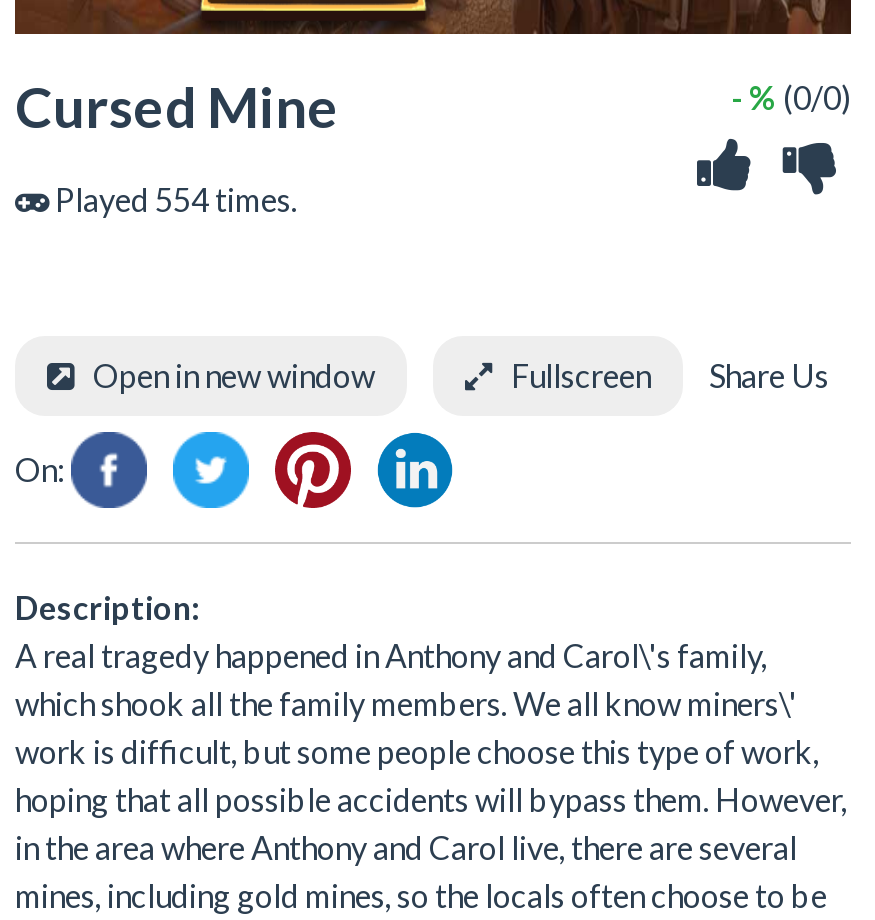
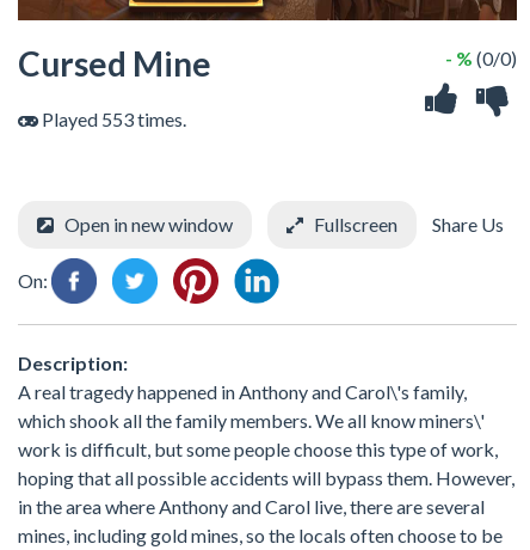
[49,180,297,218] Played 554 times. -> [38,108,186,130] Played 553 times.

